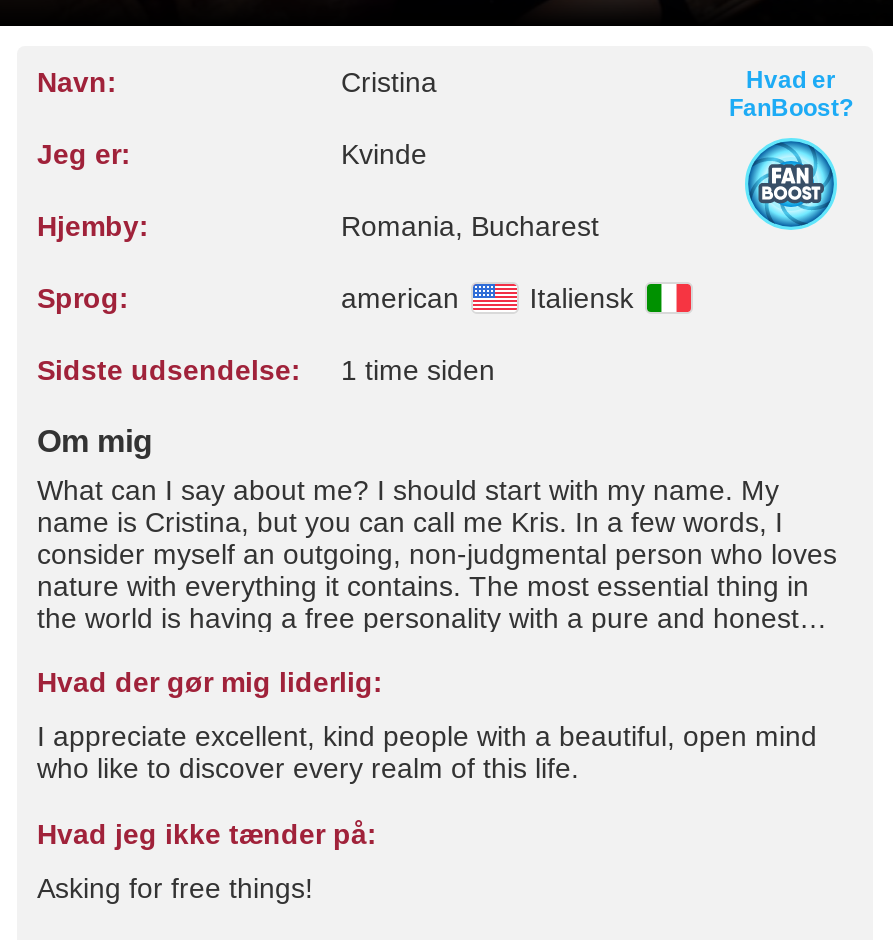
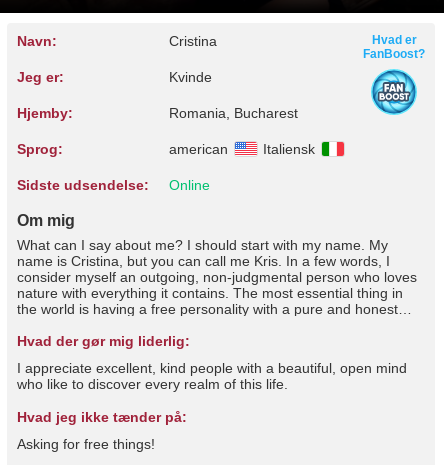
[341,354,495,386] 1 time siden -> [169,177,210,193] Online

